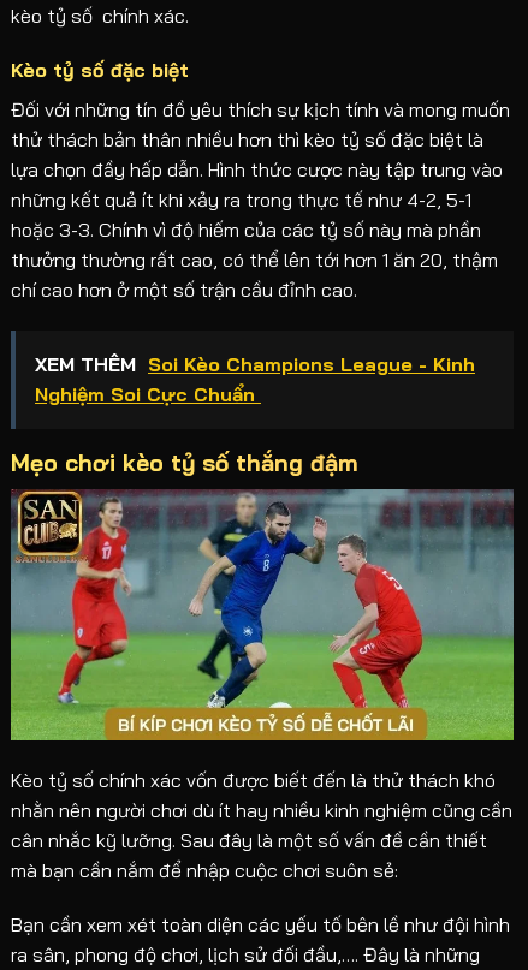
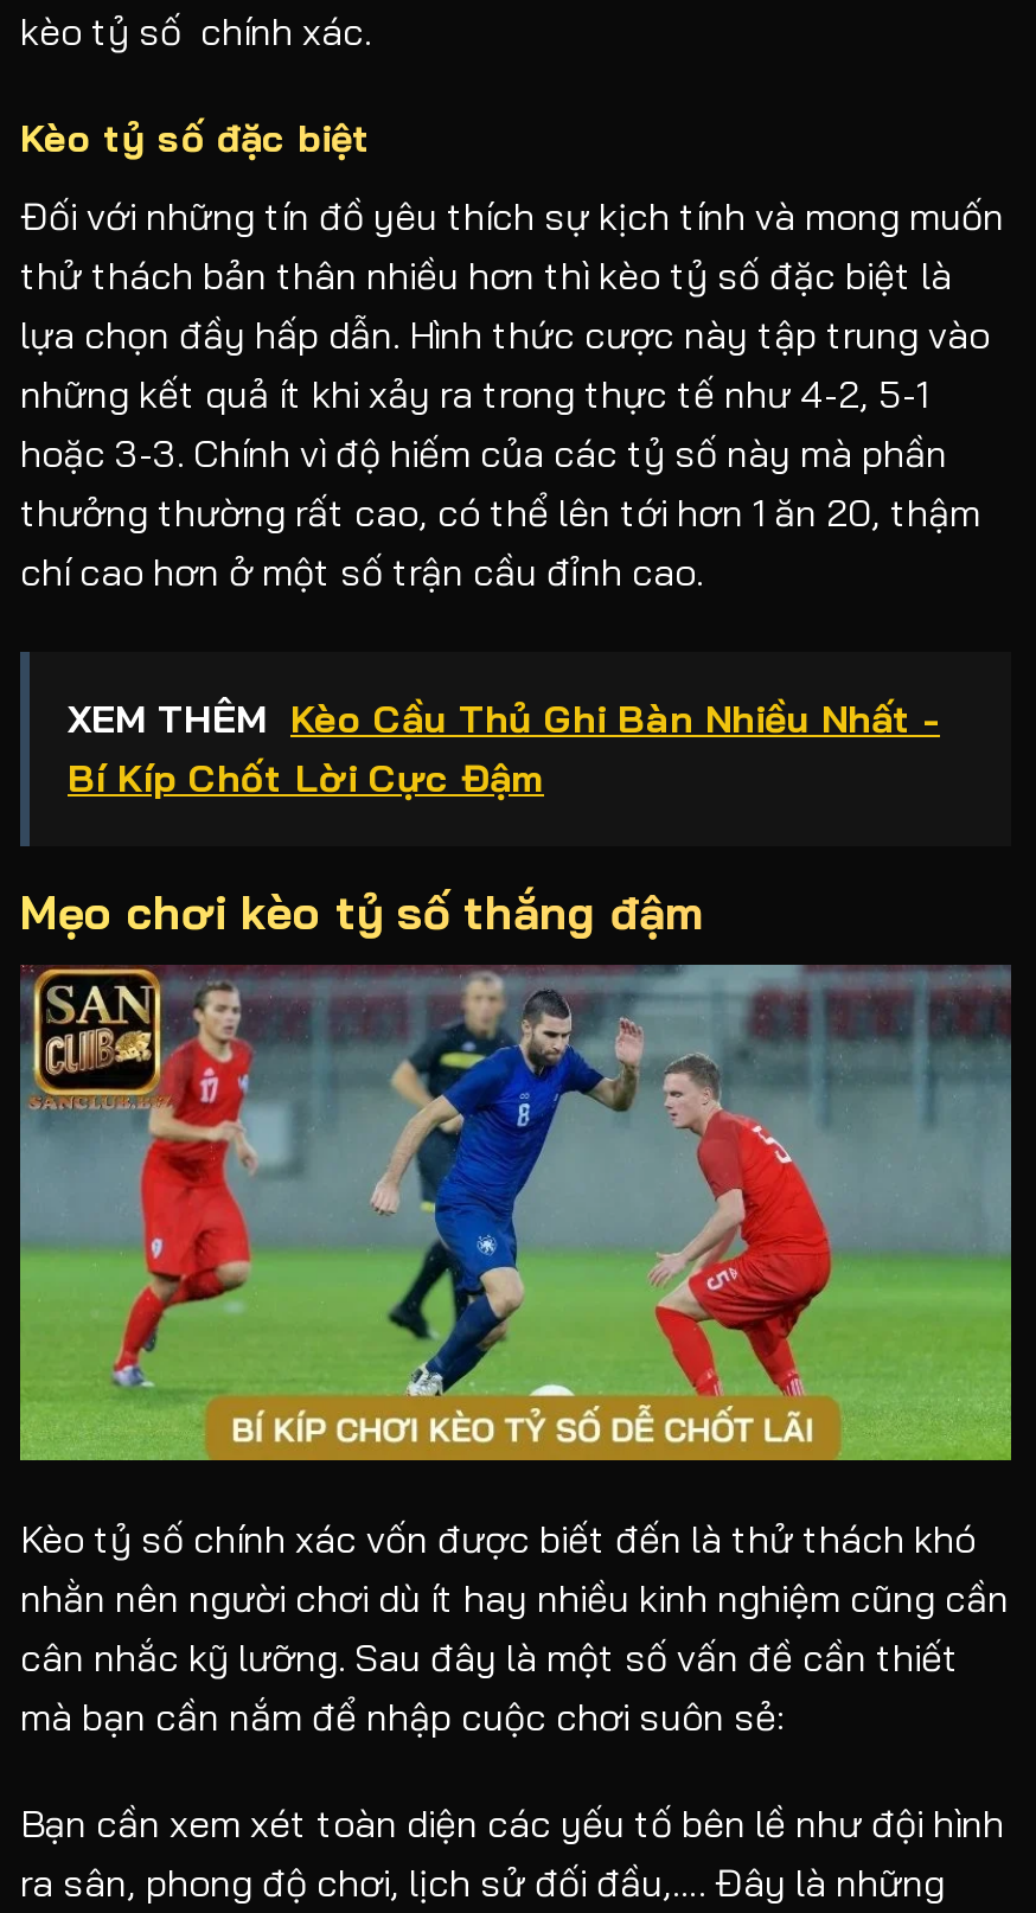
[35,352,475,406] XEM THÊM Soi Kèo Champions League - Kinh | Nghiệm Soi Cực Chuẩn -> [68,695,940,801] XEM THÊM Kèo Cầu Thủ Ghi Bàn Nhiều Nhất - | Bí Kíp Chốt Lời Cực Đậm

